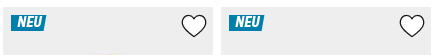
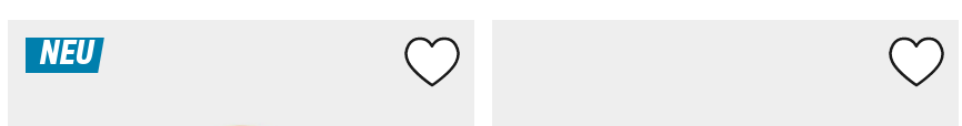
[235,15,259,31] NEU -> none

